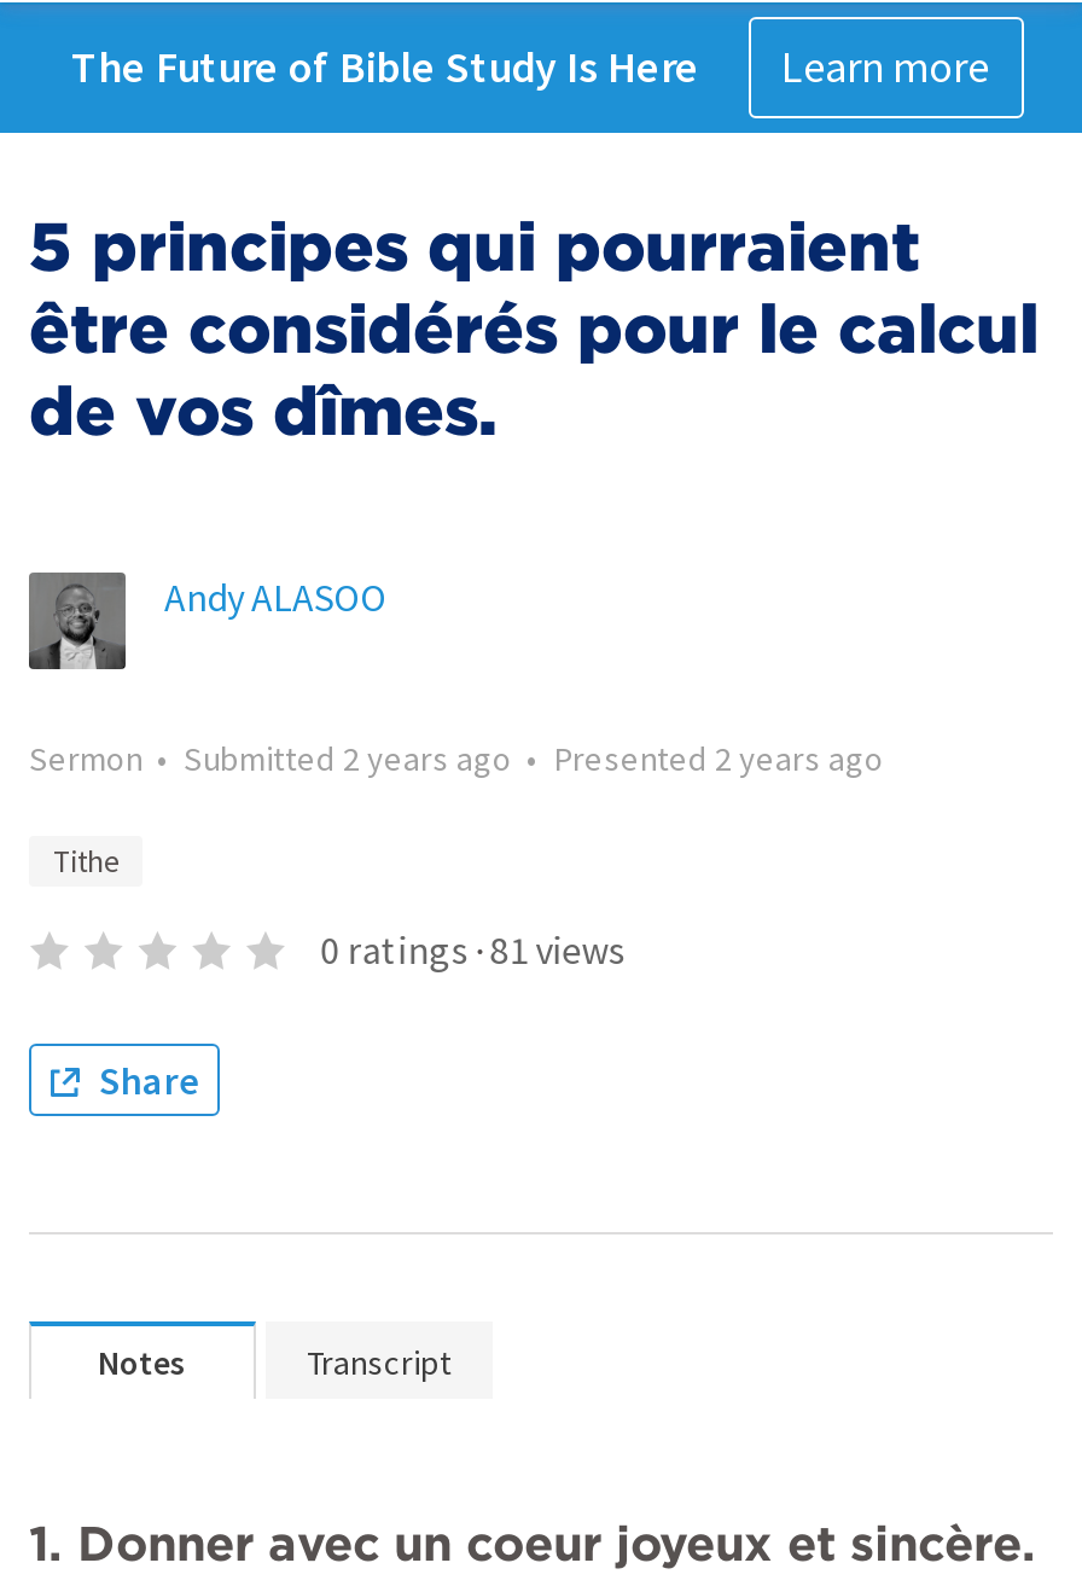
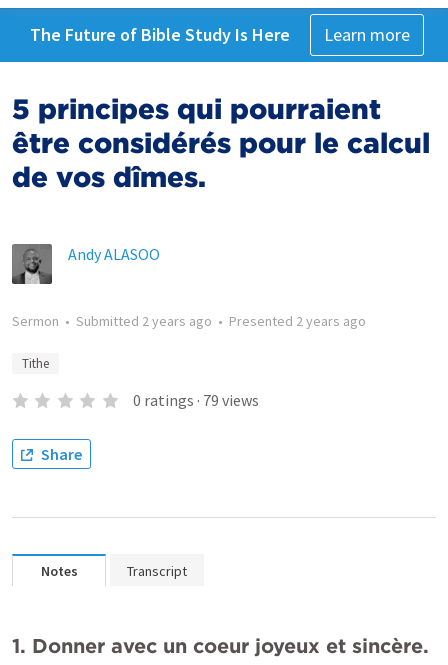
[320,925,625,974] 0 ratings · 81 views -> [133,390,259,410] 0 ratings · 79 views

